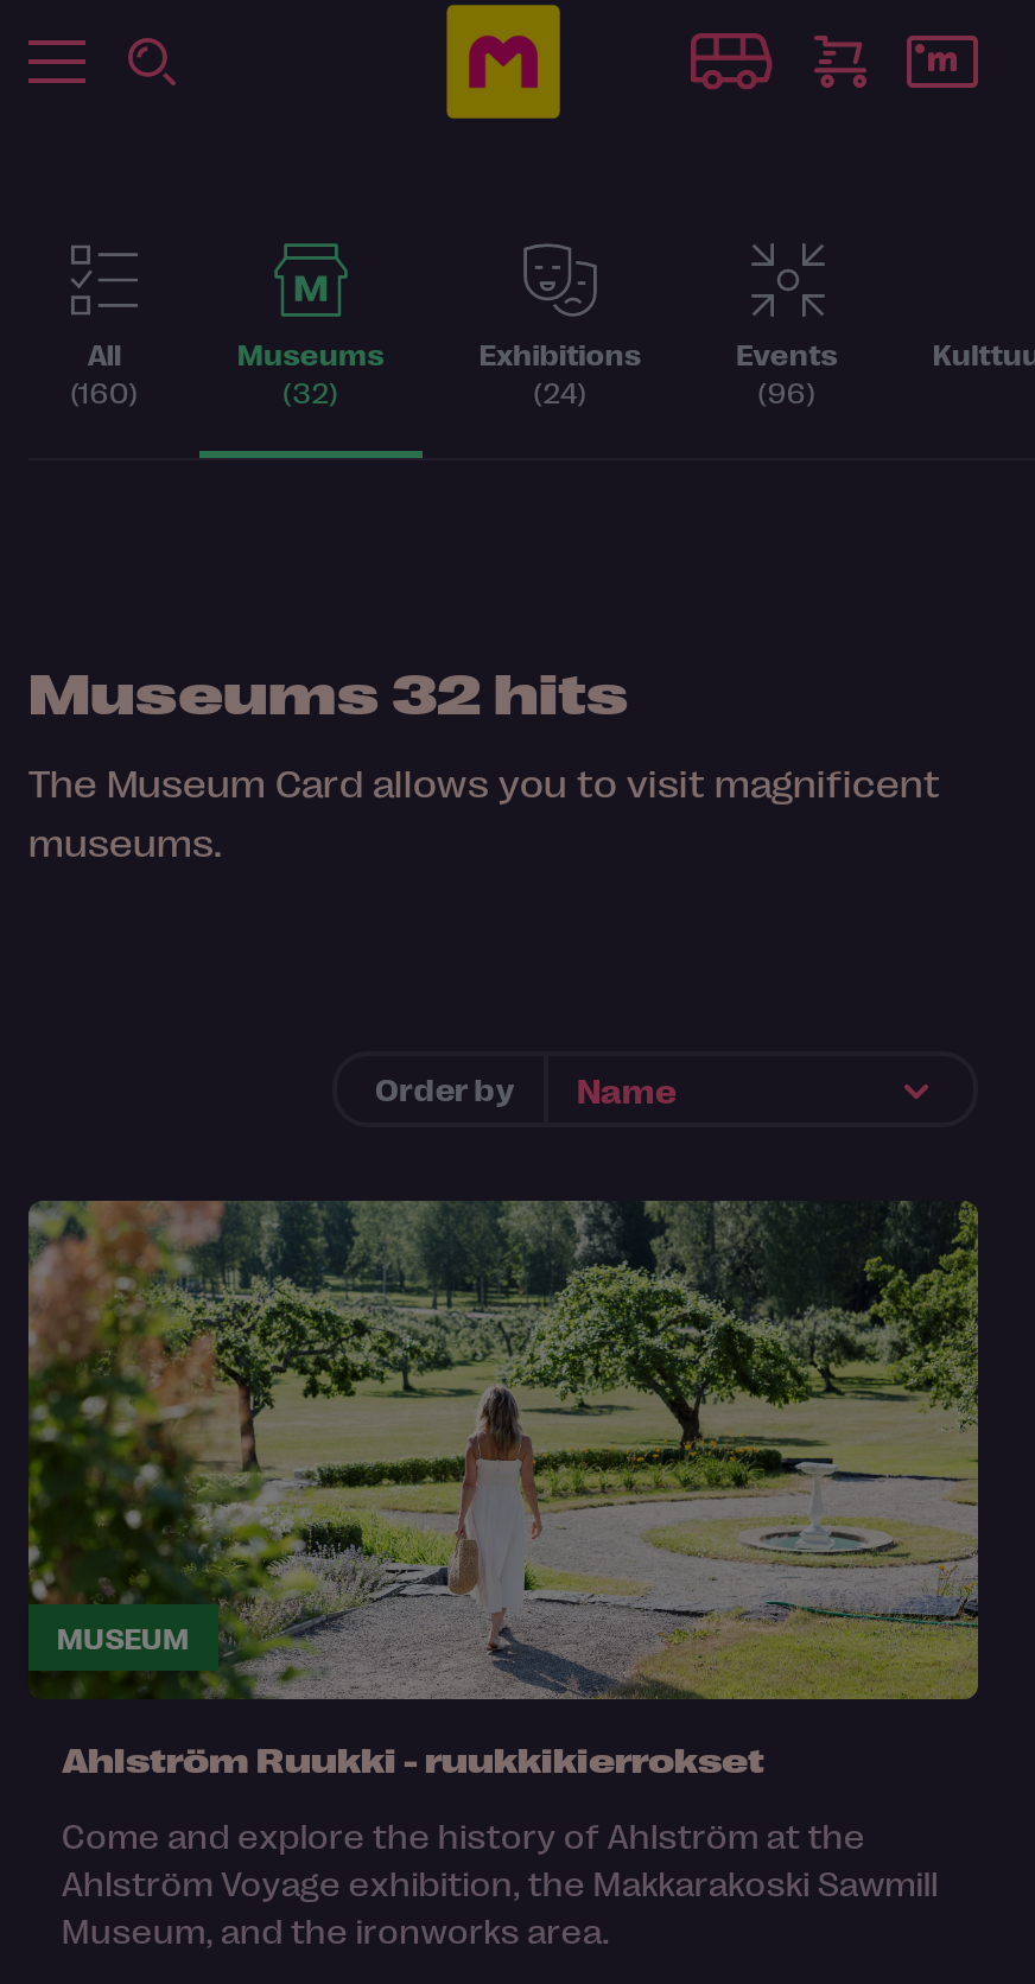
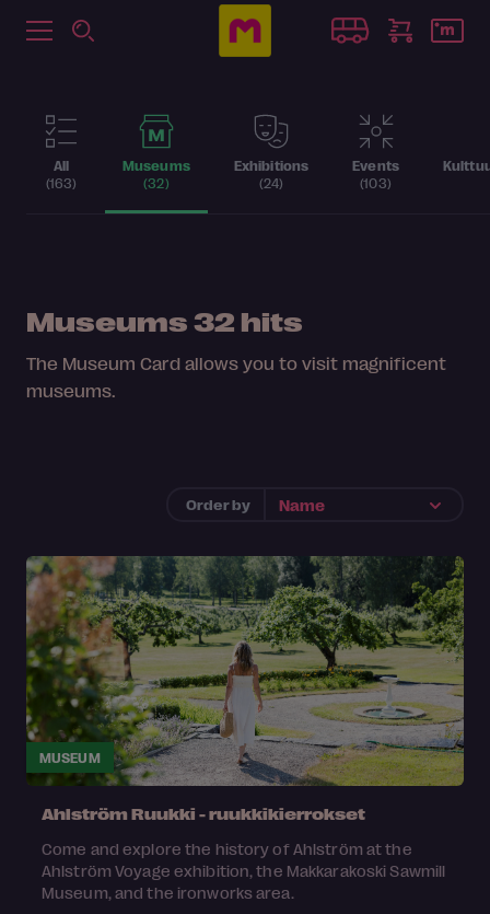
[71,375,138,408] (160) -> [46,175,77,190] (163)
[758,375,816,408] (96) -> [360,175,391,190] (103)

